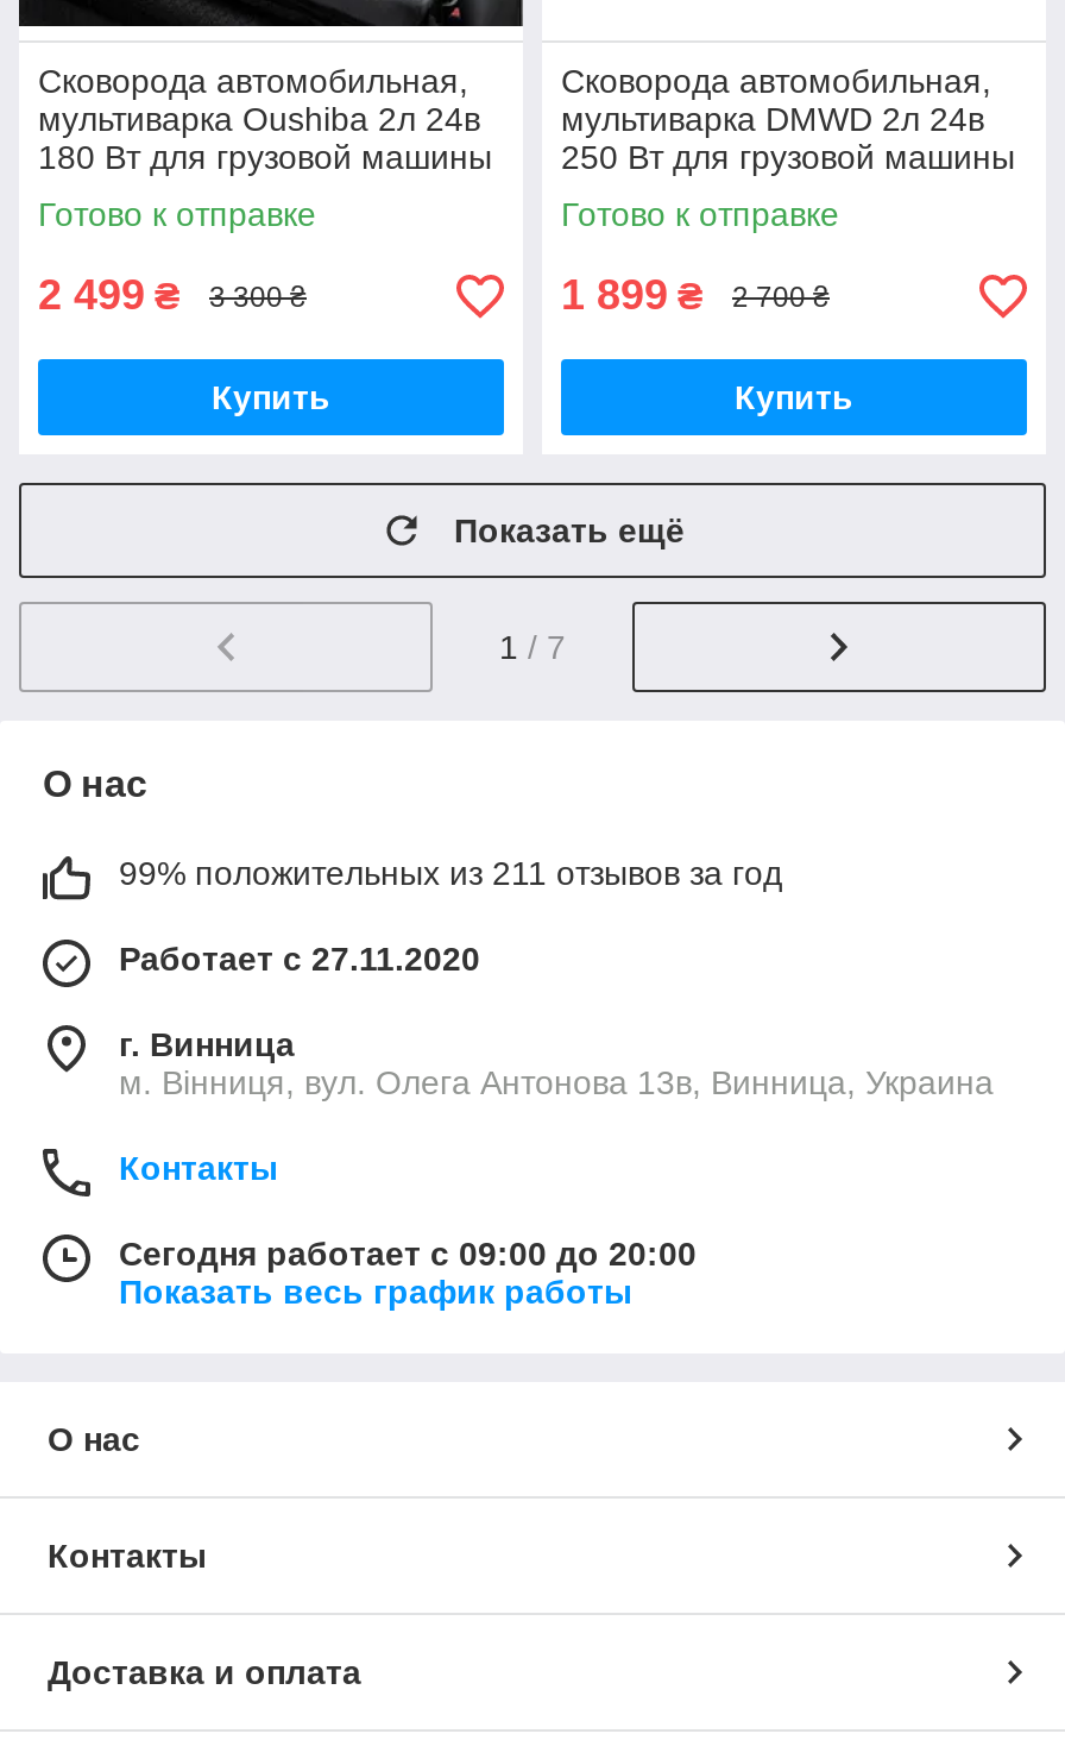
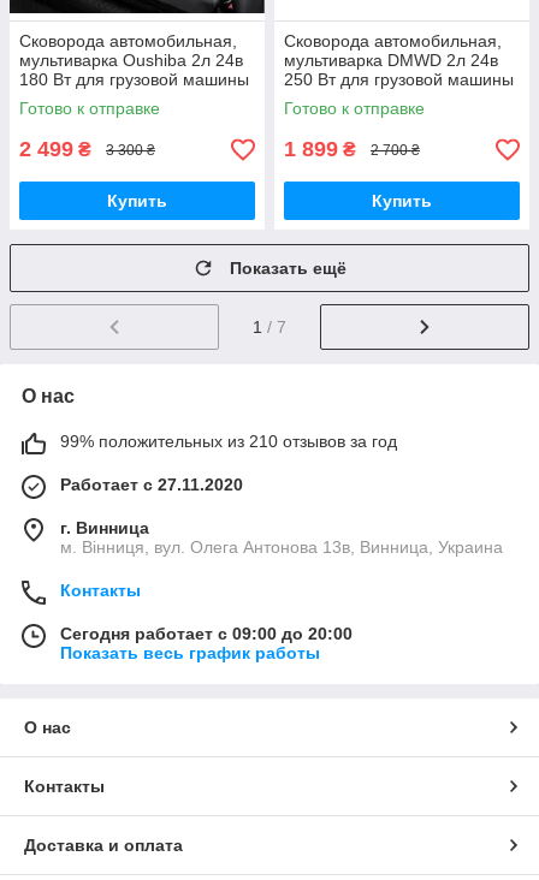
[119,854,782,892] 99% положительных из 211 отзывов за год -> [60,432,397,451] 99% положительных из 210 отзывов за год

